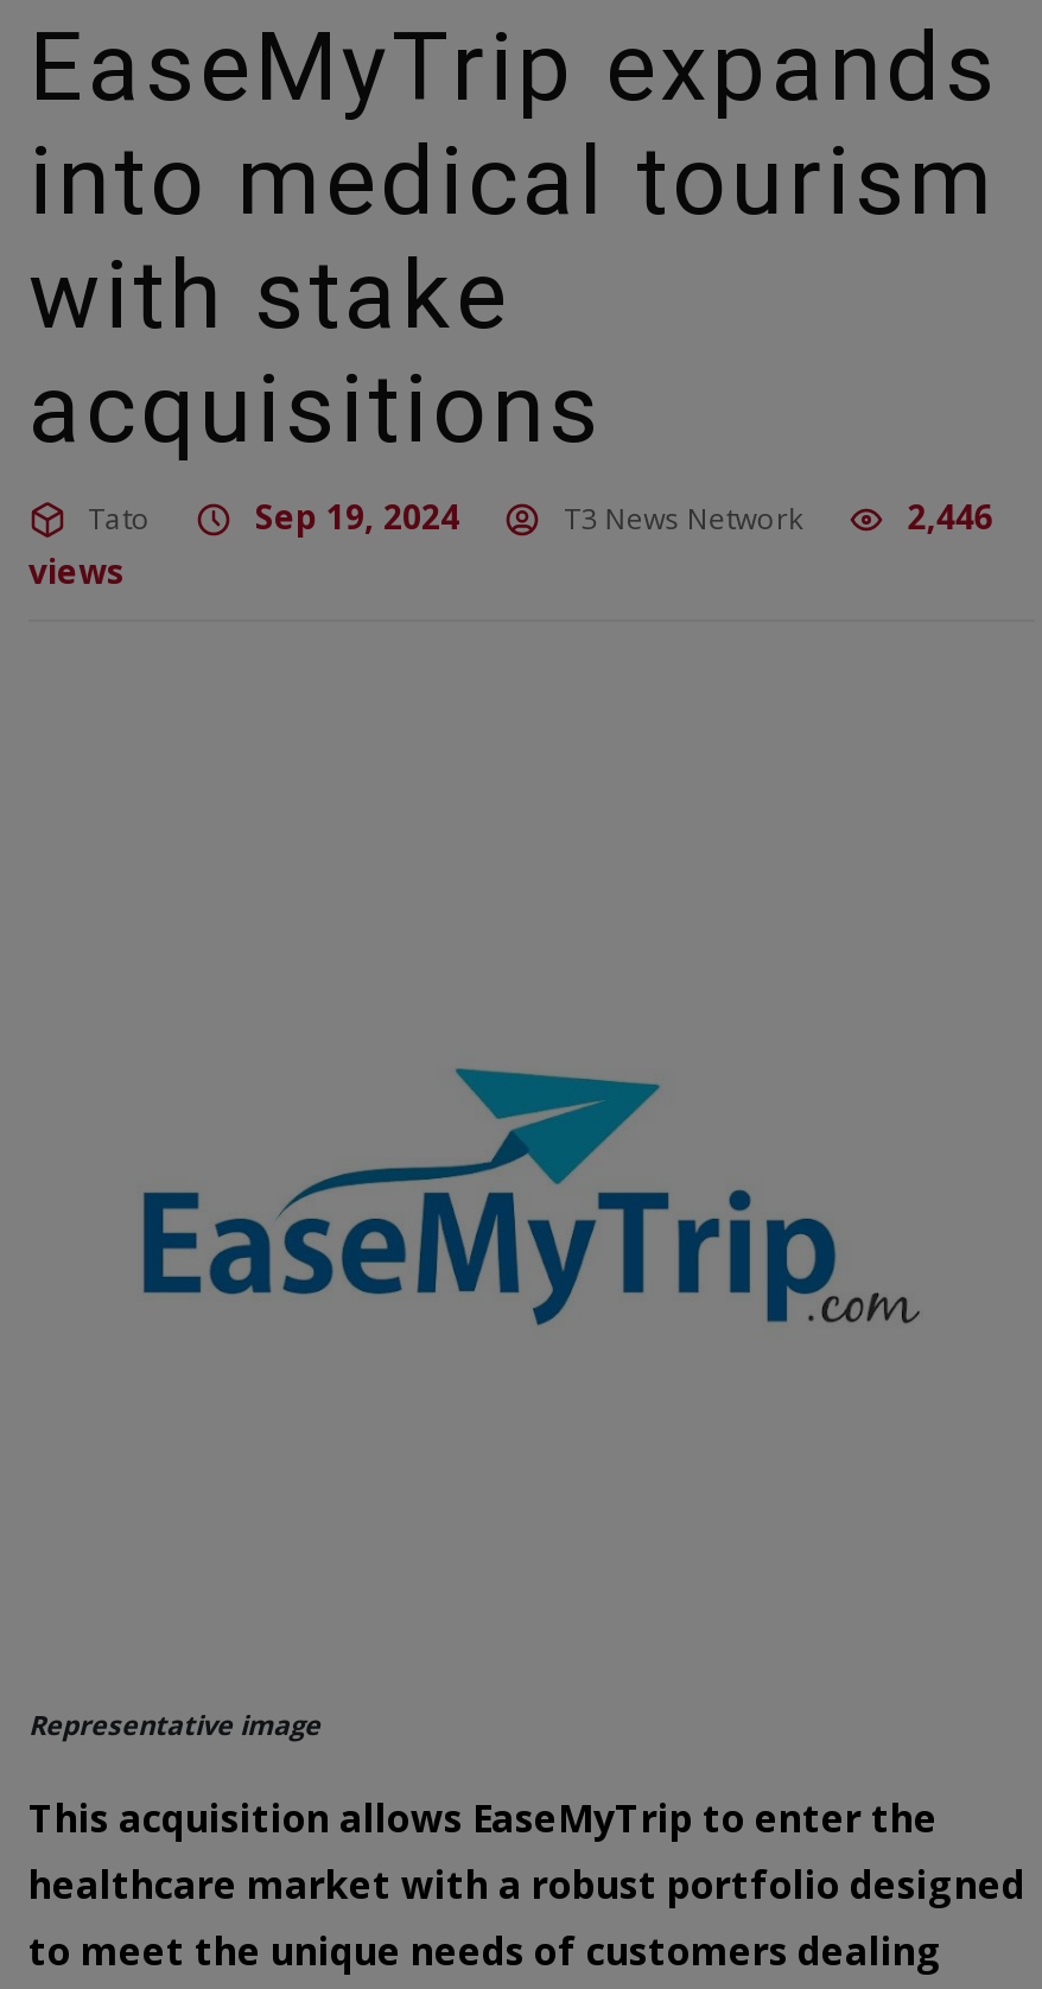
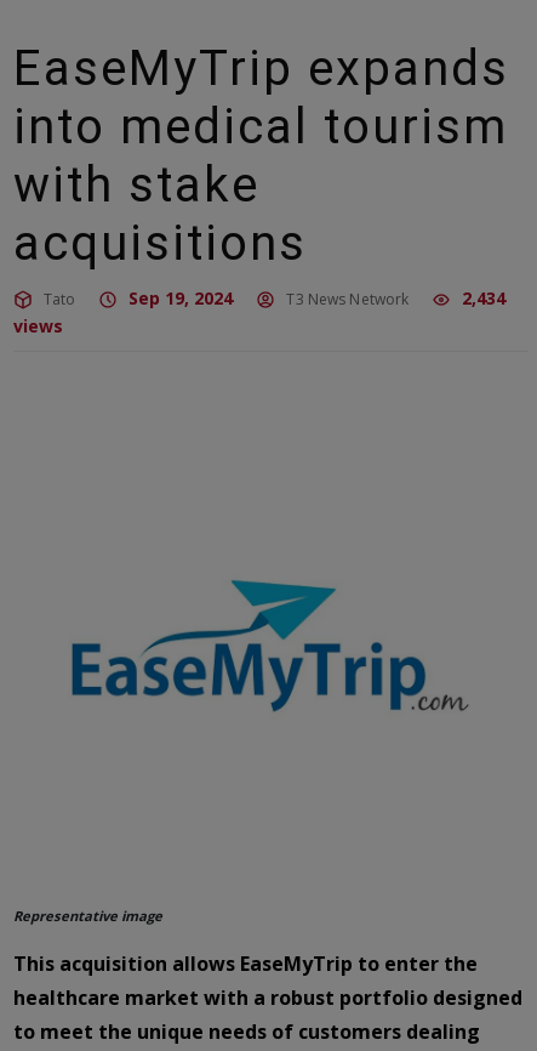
[898,493,993,538] 2,446 -> [457,286,506,309] 2,434

